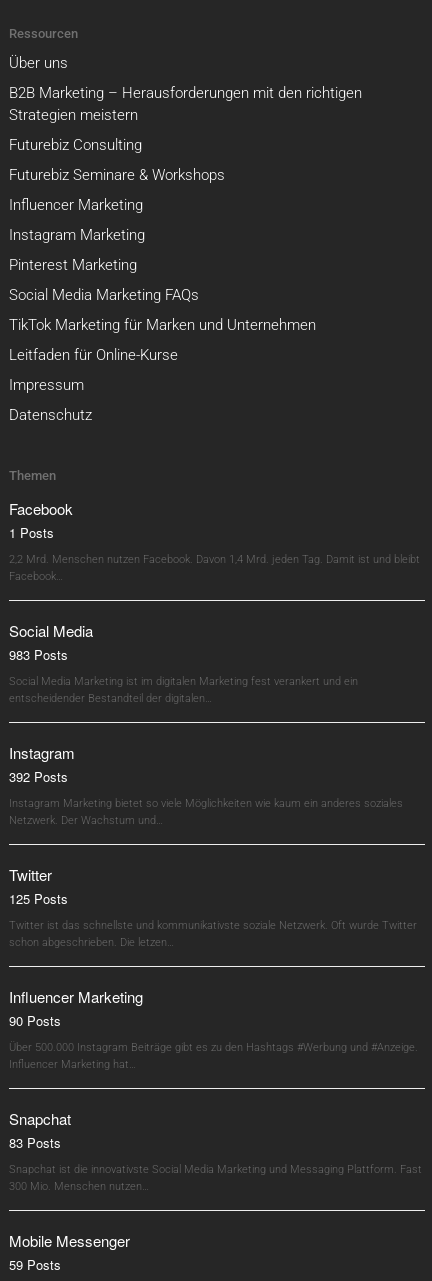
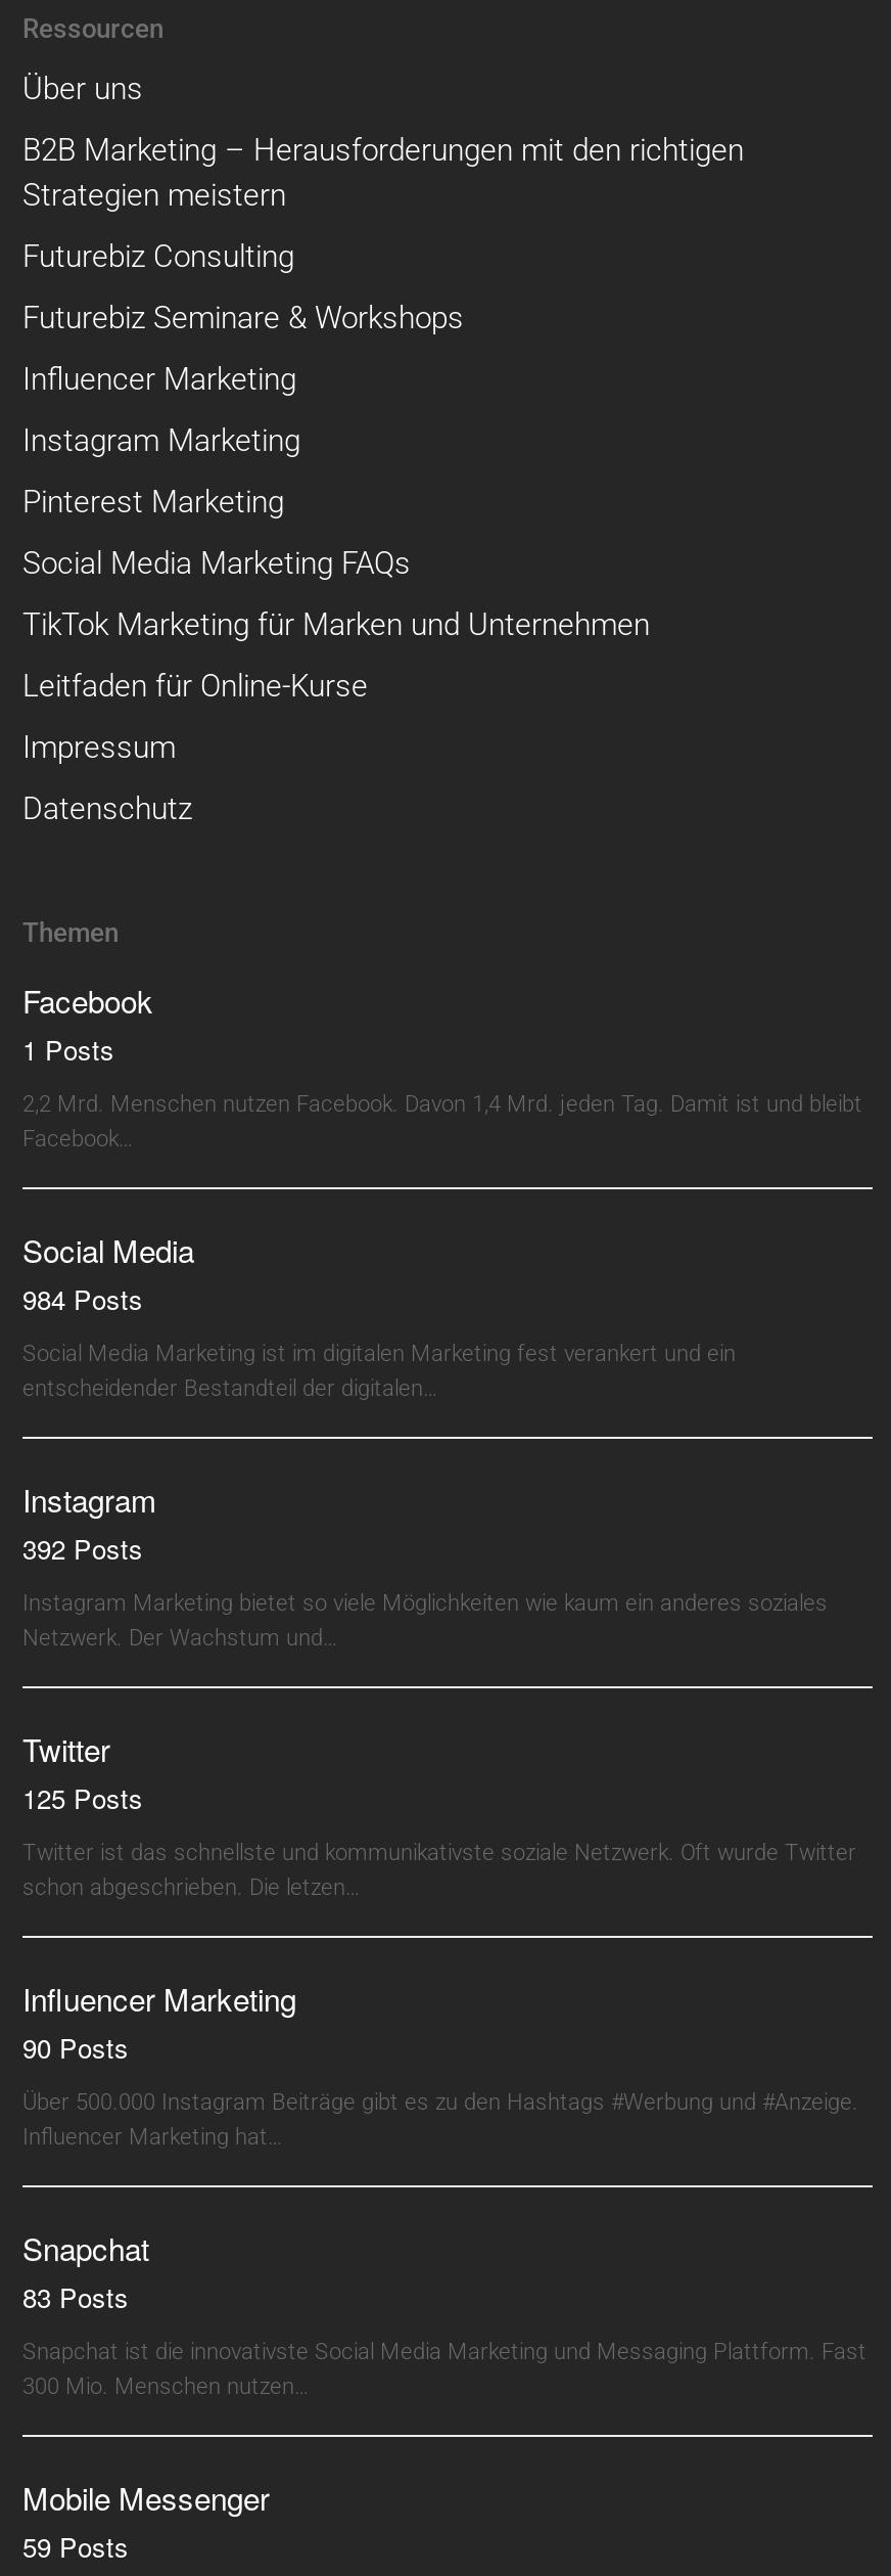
[9,645,68,664] 983 Posts -> [22,1278,143,1317] 984 Posts

